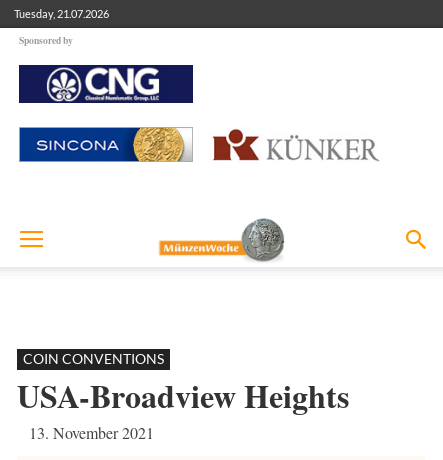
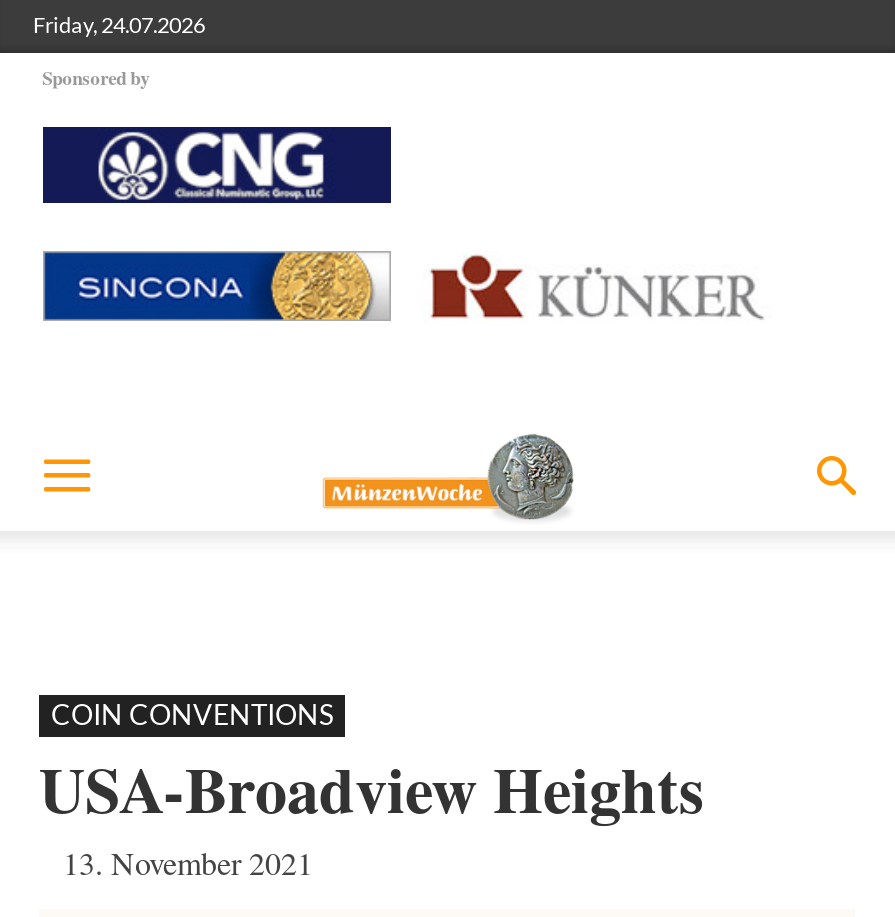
[14,7,109,20] Tuesday, 21.07.2026 -> [33,11,205,37] Friday, 24.07.2026

